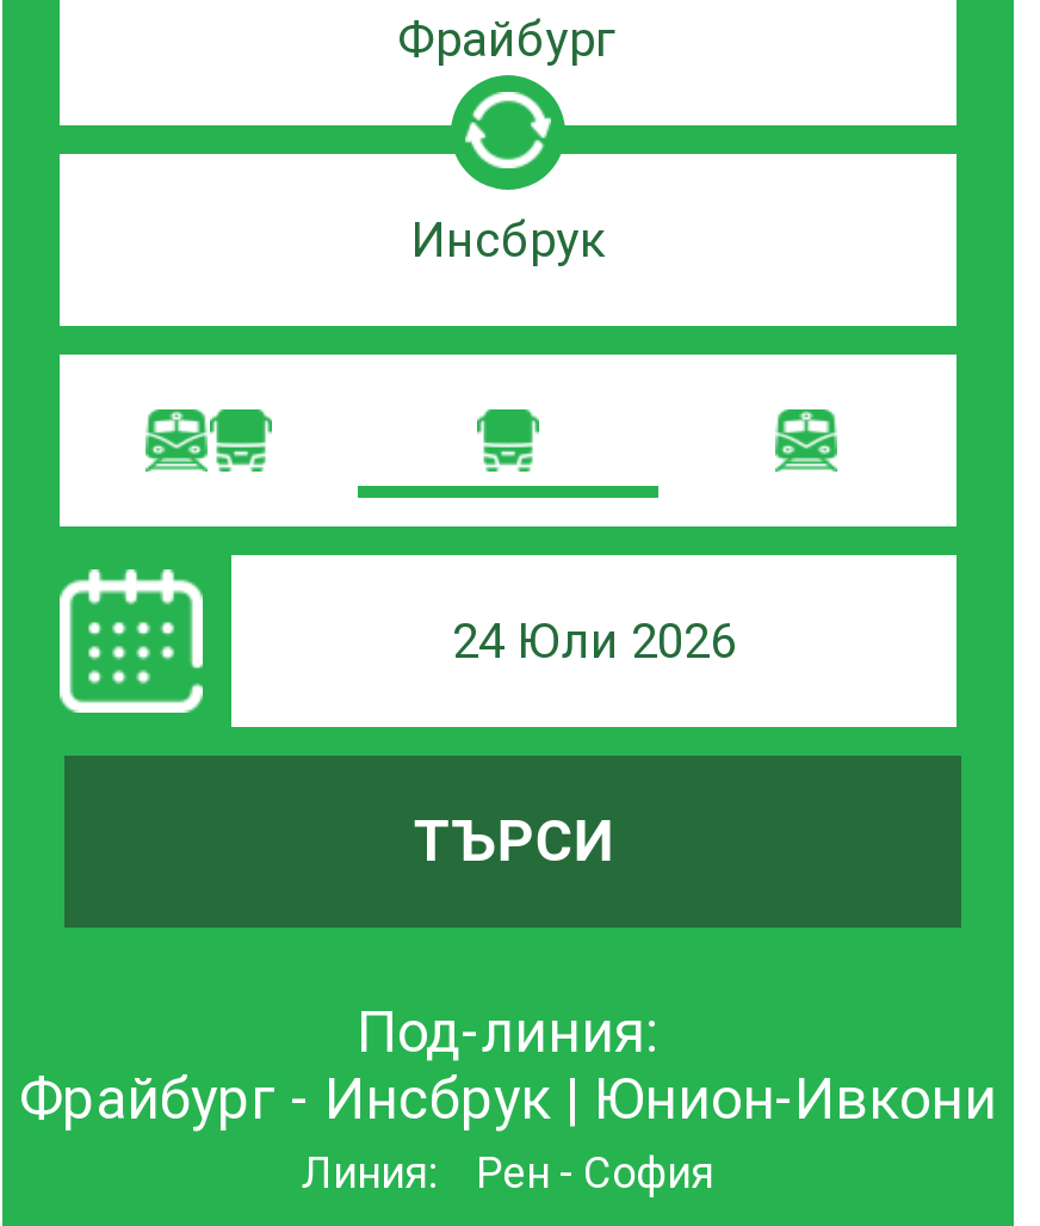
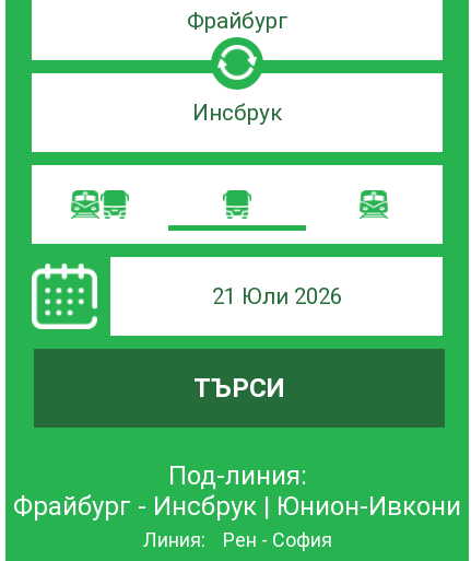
[452,612,736,670] 24 Юли 2026 -> [211,283,342,309] 21 Юли 2026

